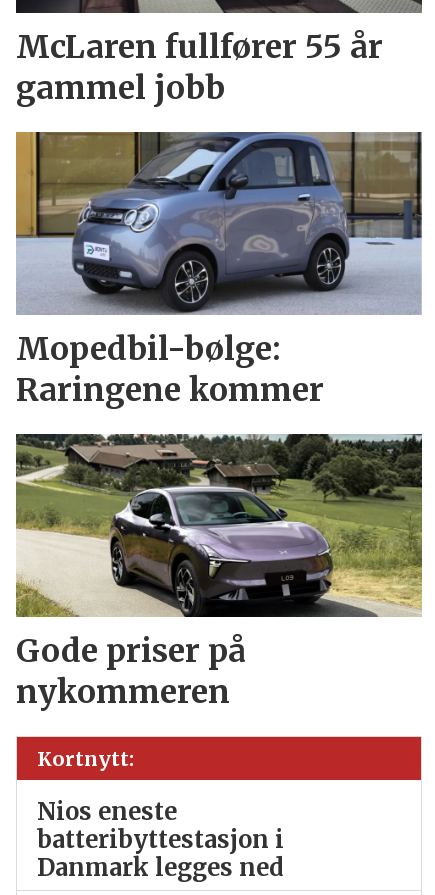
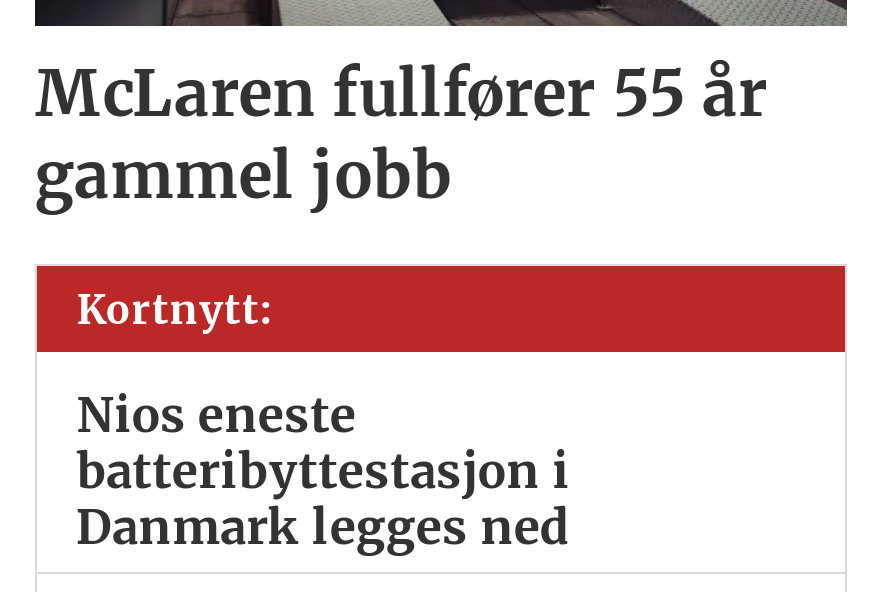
[15,131,422,410] [image] | Mopedbil-bølge: | Raringene kommer -> none
[15,433,423,712] [image] | Gode priser på | nykommeren -> none

